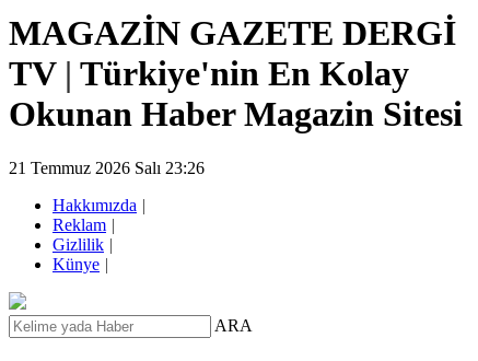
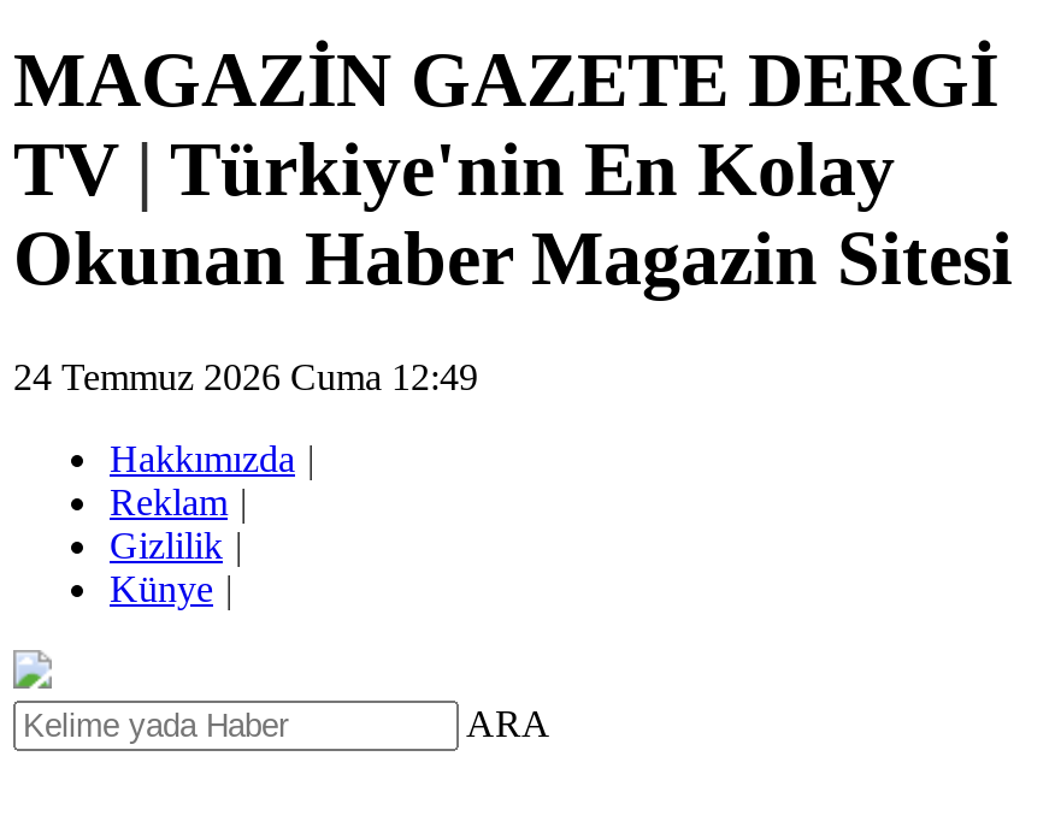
[9,159,205,177] 21 Temmuz 2026 Salı 23:26 -> [13,356,478,397] 24 Temmuz 2026 Cuma 12:49

